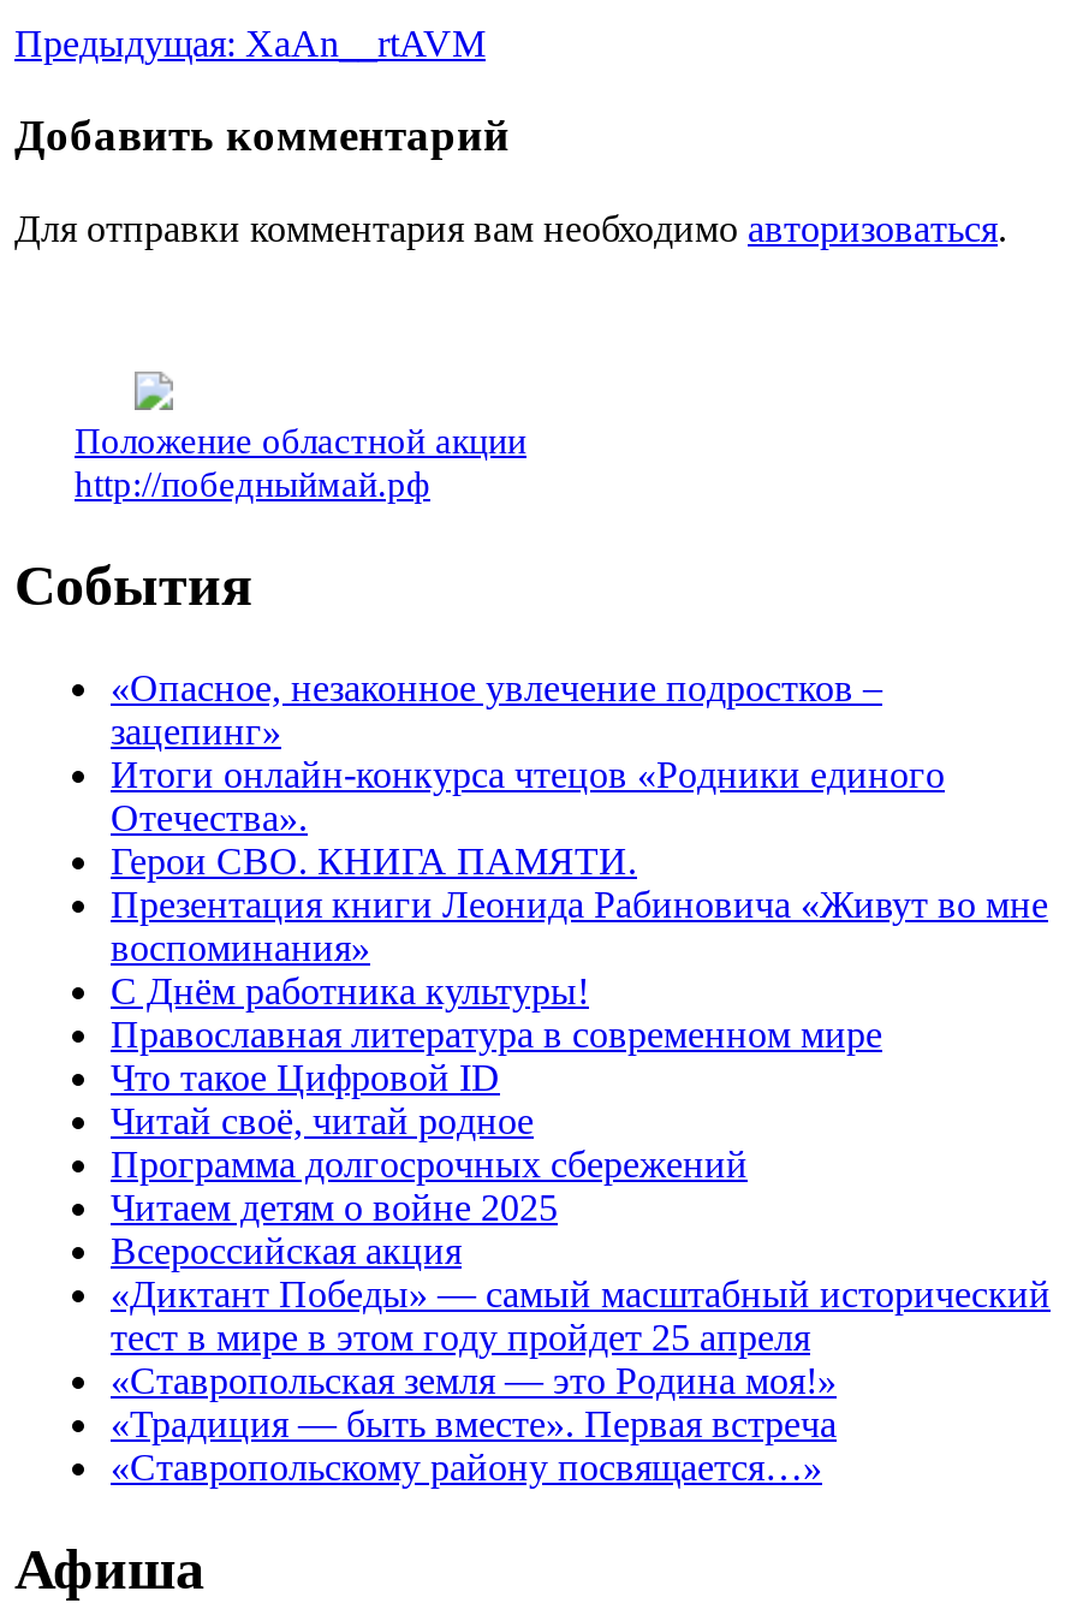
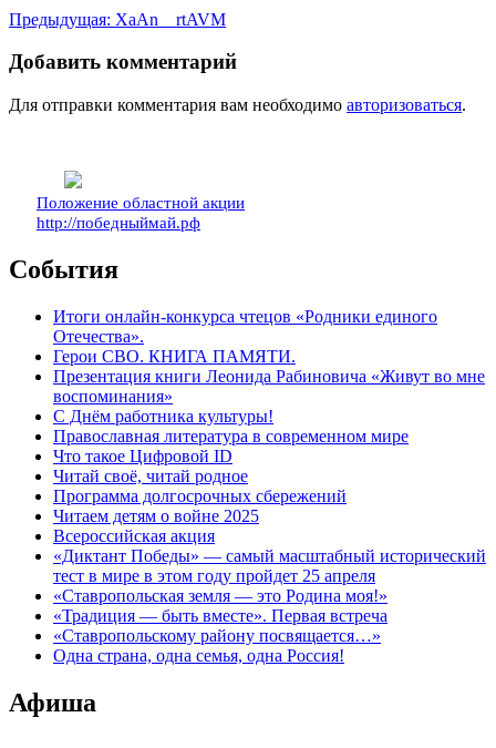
[111,667,882,751] «Опасное, незаконное увлечение подростков – | зацепинг» -> none
moved [111,754,1051,1487] -> [53,307,486,645]: Итоги онлайн-конкурса чтецов «Родники единого | Отечества». | Герои СВО. КНИГА ПАМЯТИ. | ... | «Традиция — быть вместе». Первая встреча | «Ставропольскому району посвящается…»
none -> [53,646,344,665] Одна страна, одна семья, одна Россия!

